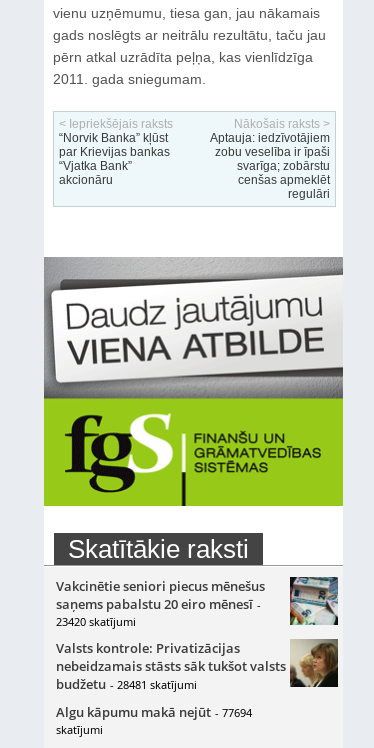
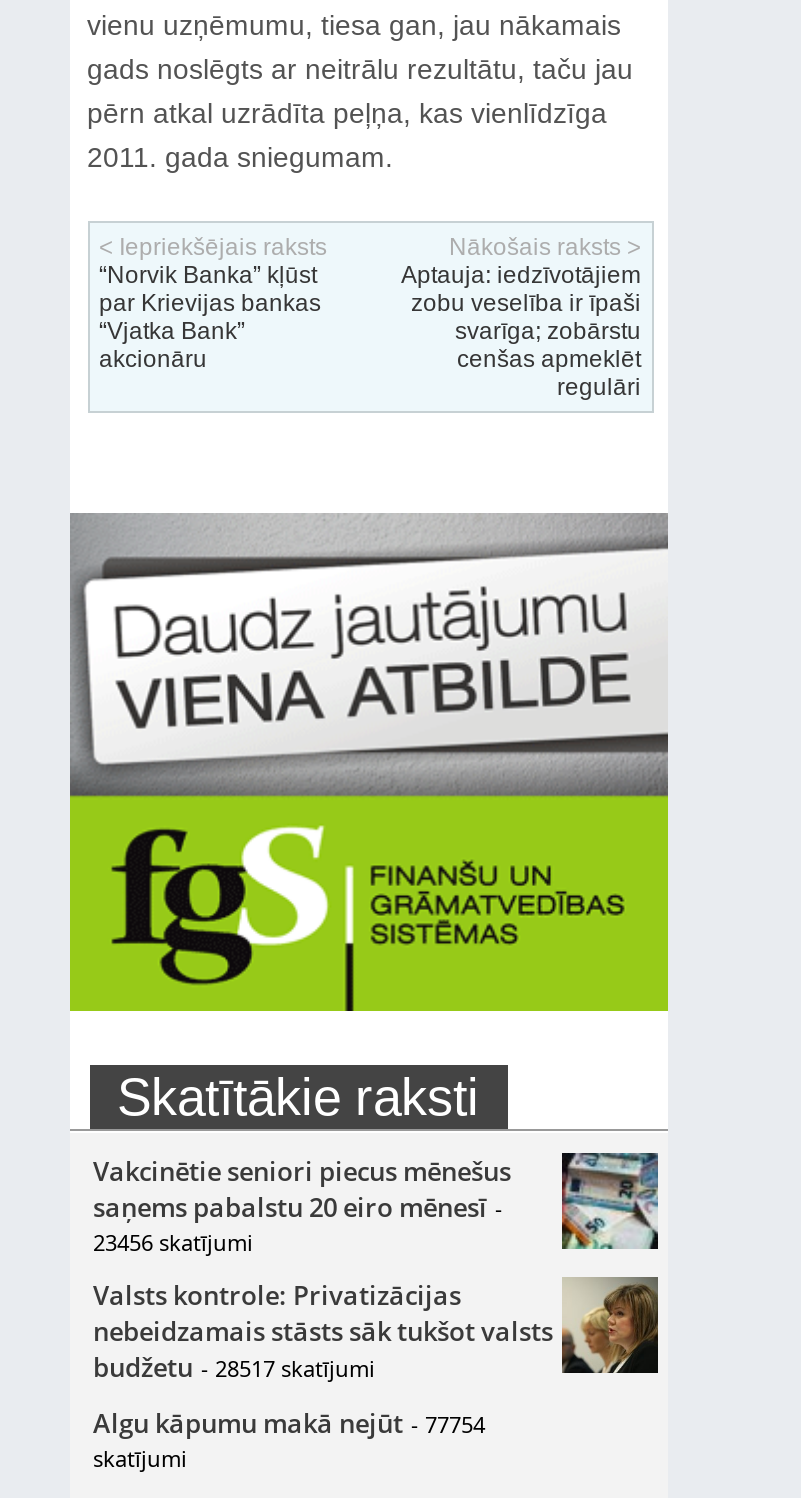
[55,614,135,629] 23420 skatījumi -> [93,1227,253,1257] 23456 skatījumi
[55,675,196,693] budžetu - 28481 skatījumi -> [93,1349,375,1385] budžetu - 28517 skatījumi
[55,703,251,721] Algu kāpumu makā nejūt - 77694 -> [93,1405,485,1441] Algu kāpumu makā nejūt - 77754

